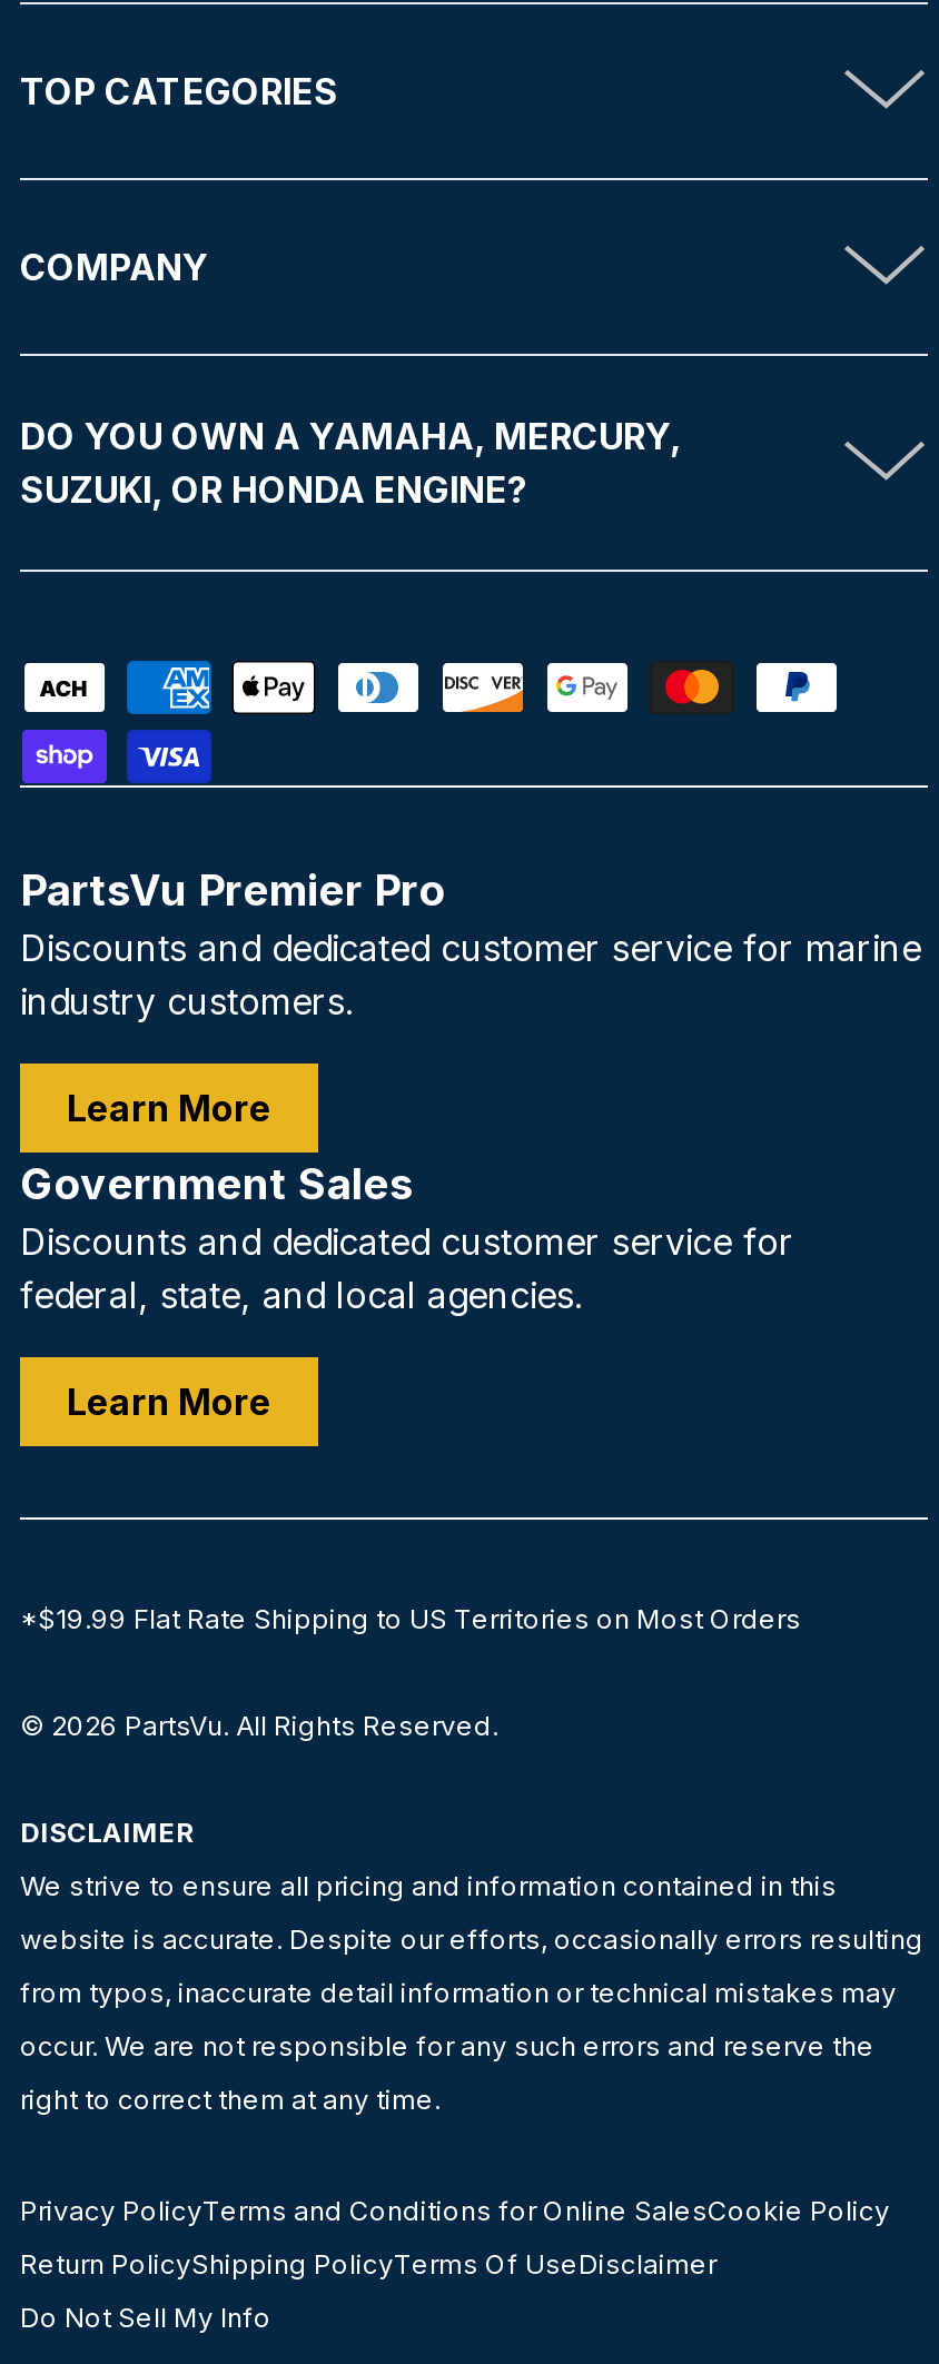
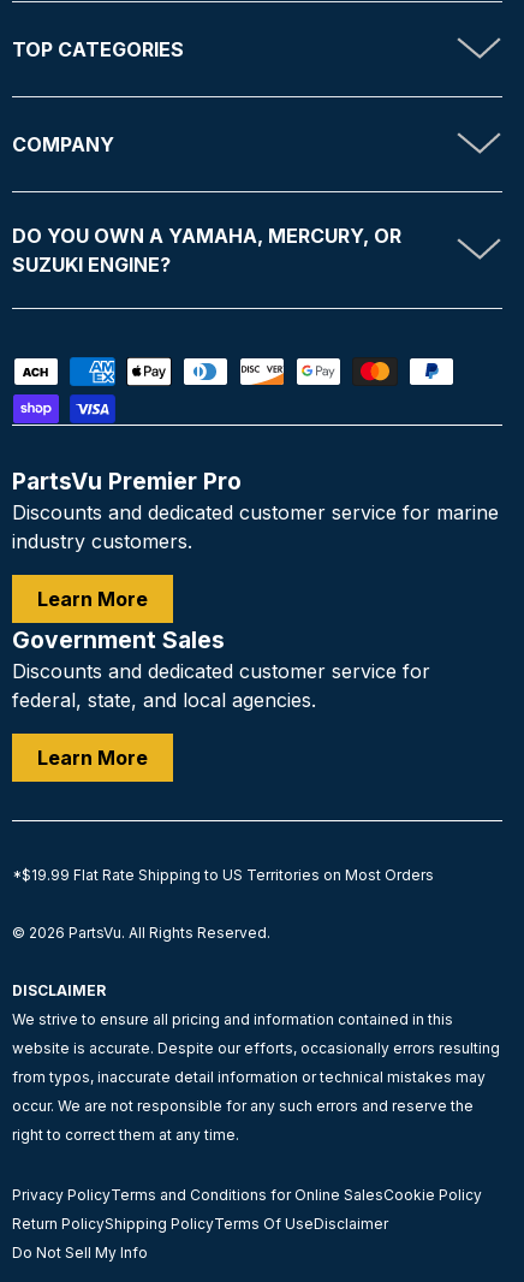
[20,413,681,511] DO YOU OWN A YAMAHA, MERCURY, | SUZUKI, OR HONDA ENGINE? -> [12,223,401,276] DO YOU OWN A YAMAHA, MERCURY, OR | SUZUKI ENGINE?

